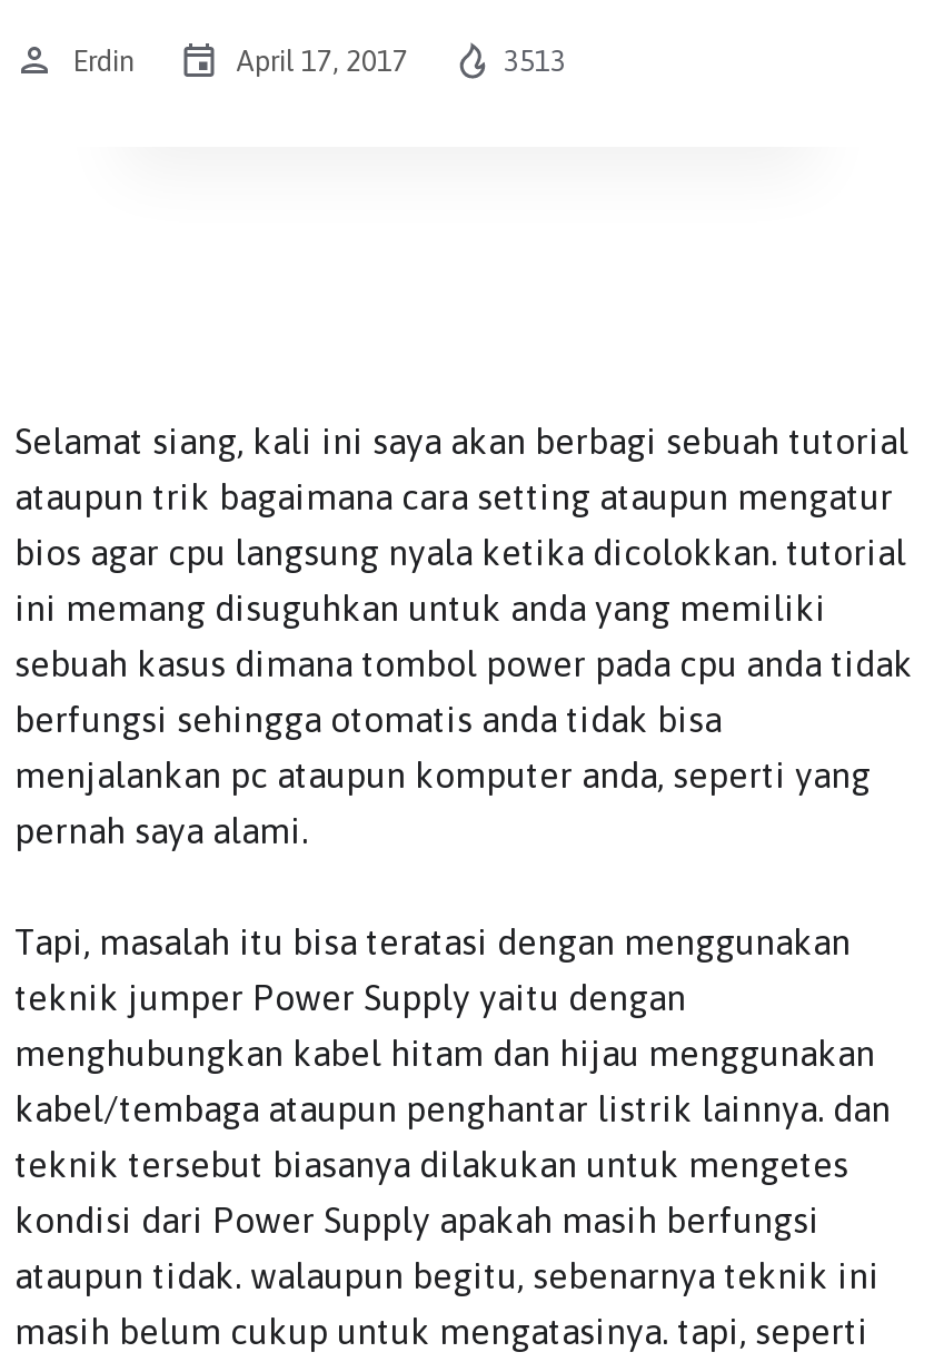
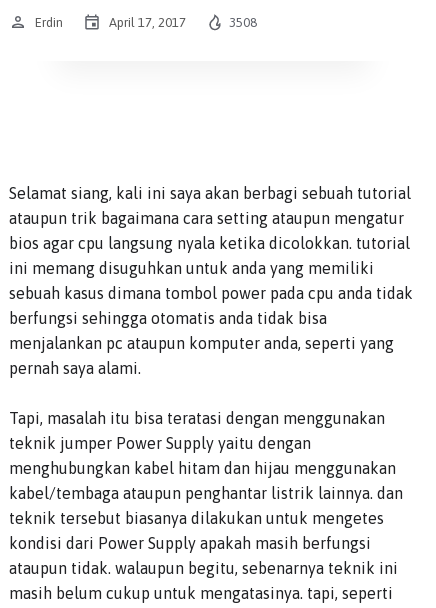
[504,43,566,77] 3513 -> [229,14,257,29] 3508

